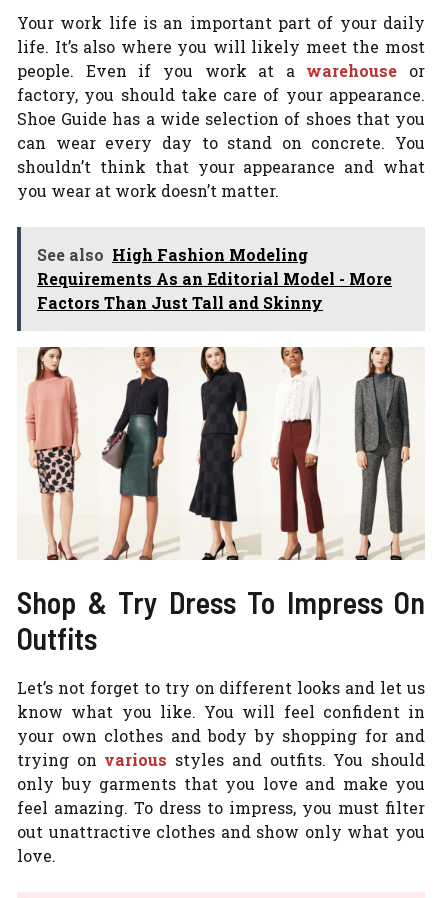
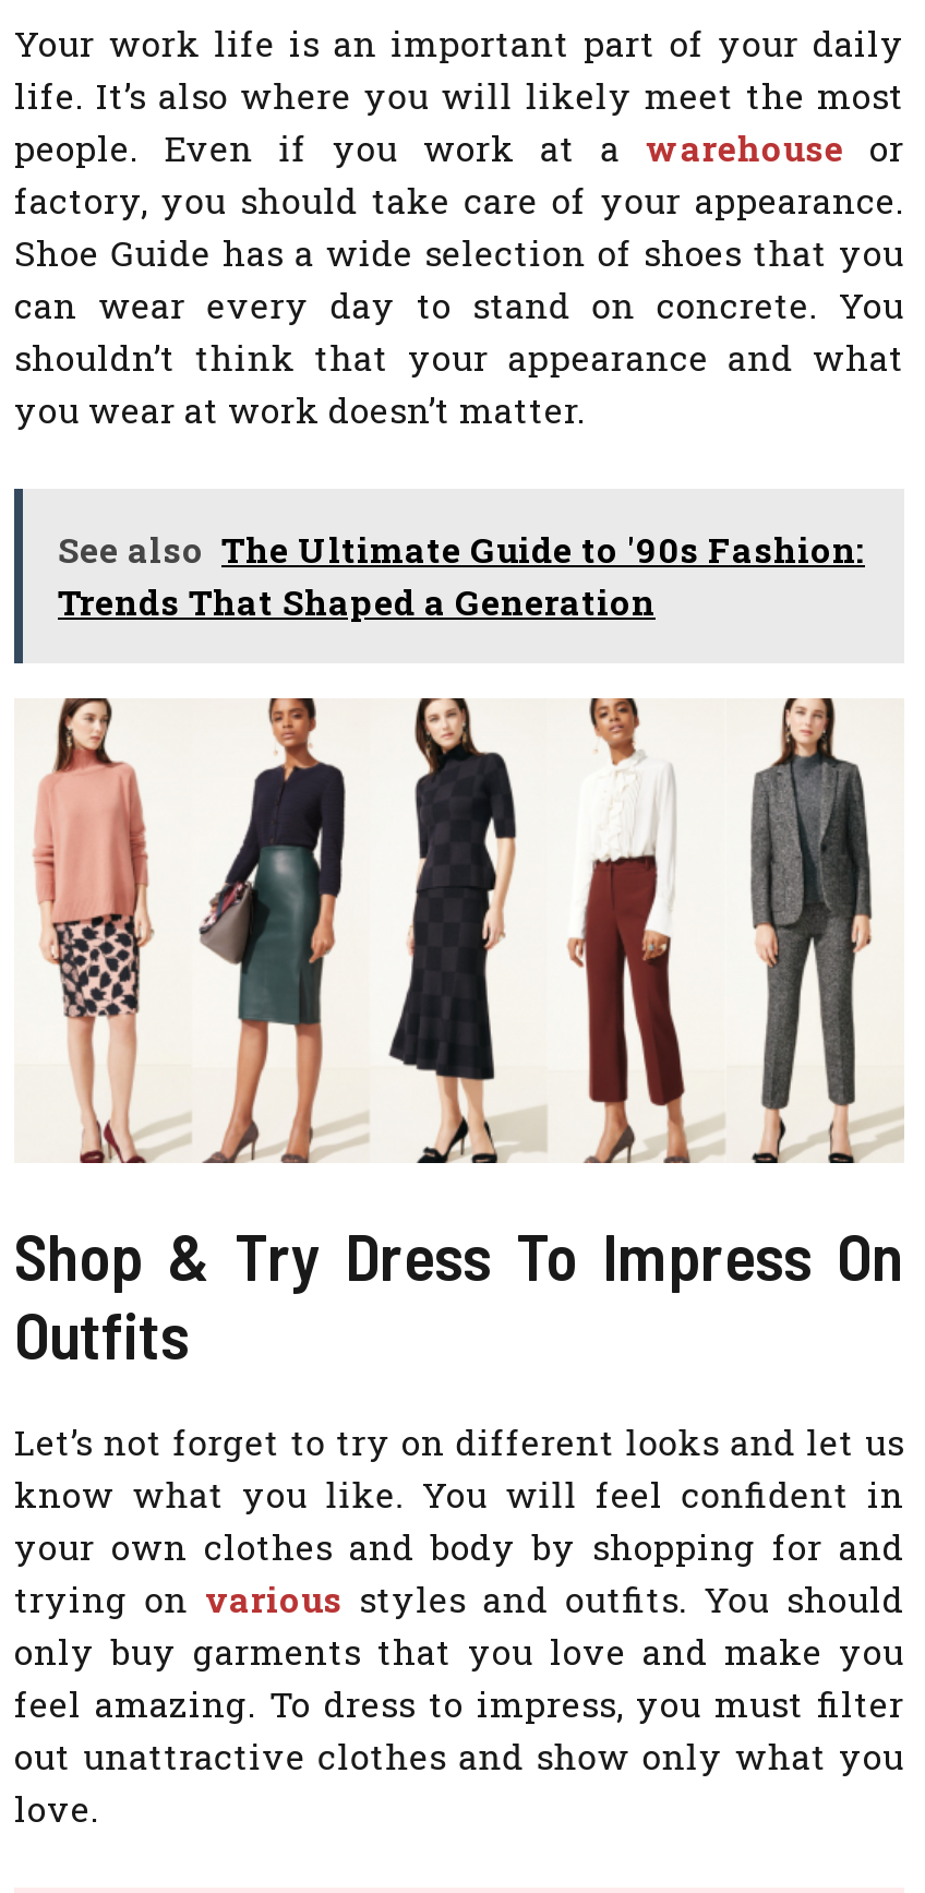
[37,244,392,313] See also High Fashion Modeling | Requirements As an Editorial Model - More | Factors Than Just Tall and Skinny -> [58,526,865,624] See also The Ultimate Guide to '90s Fashion: | Trends That Shaped a Generation

